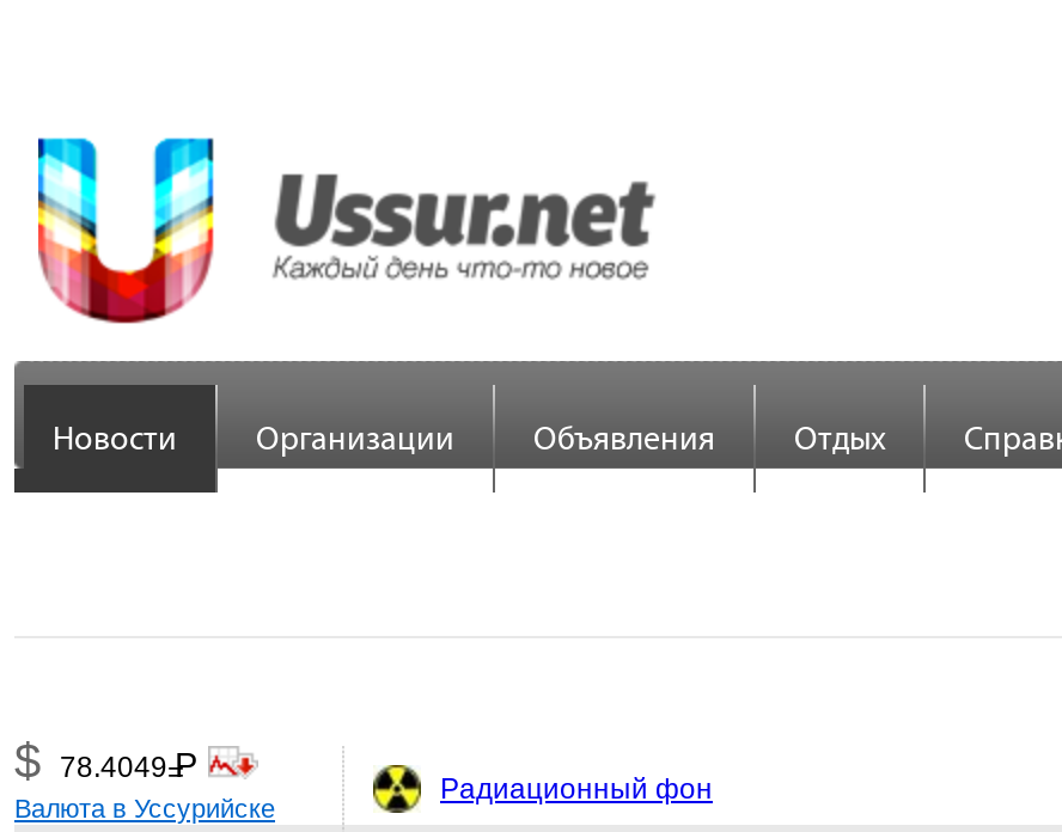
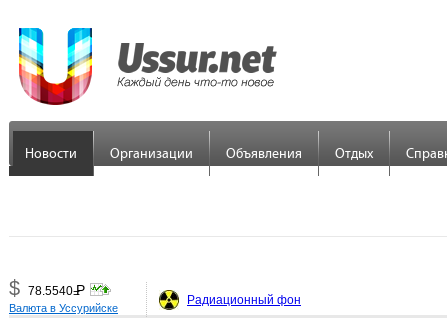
[14,734,196,789] $ 78.4049= Р -> [9,277,85,300] $ 78.5540= Р

